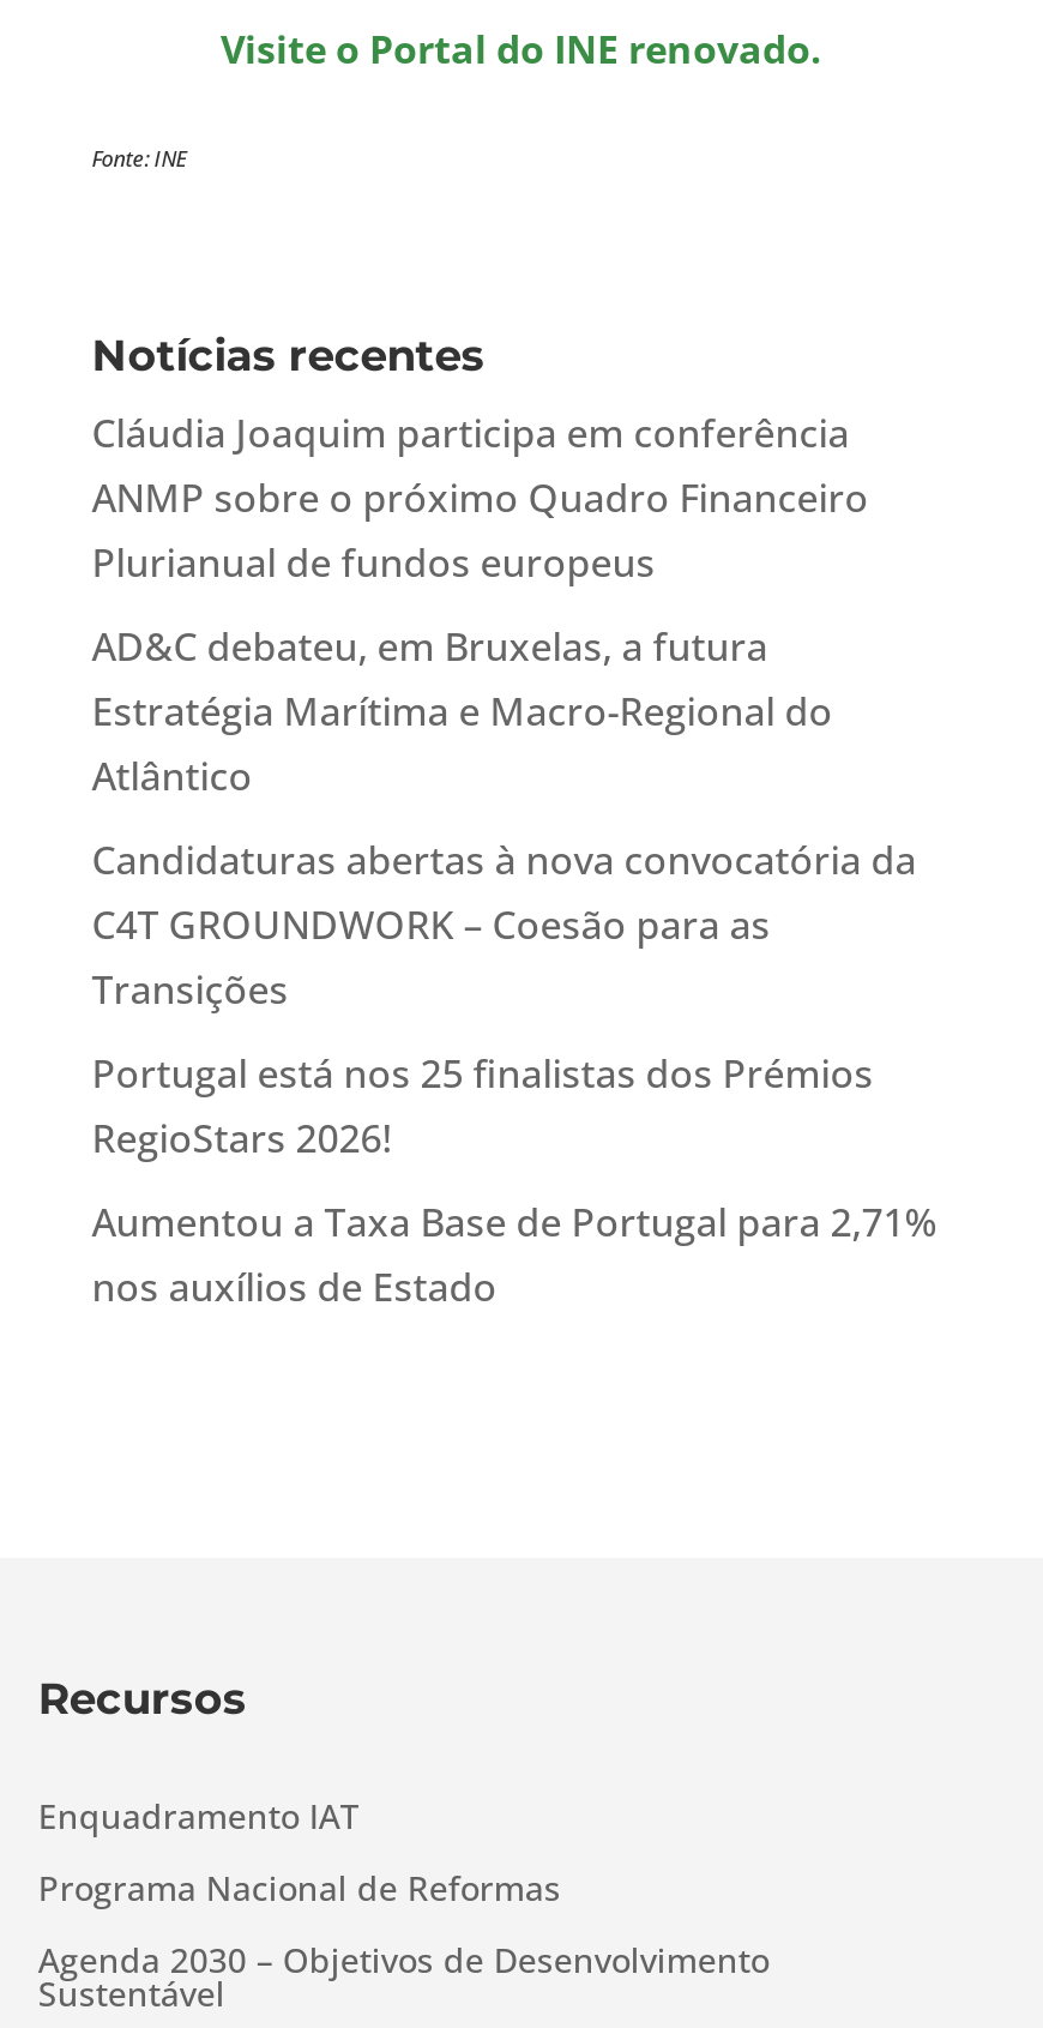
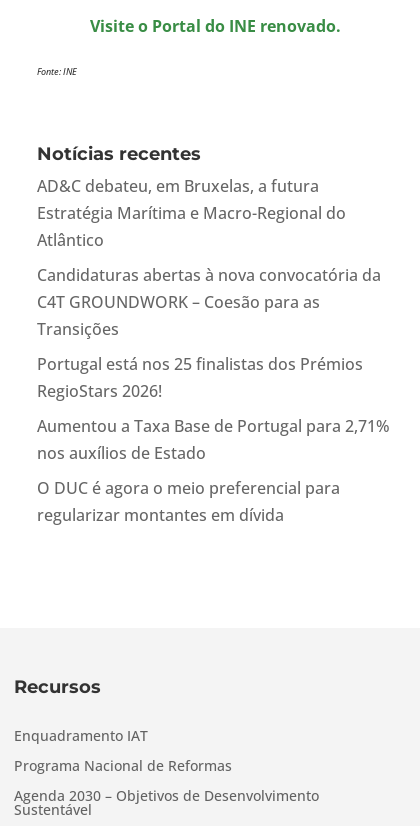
[92,407,869,589] Cláudia Joaquim participa em conferência | ANMP sobre o próximo Quadro Financeiro | Plurianual de fundos europeus -> none
moved [92,620,938,1313] -> [37,175,390,464]: AD&C debateu, em Bruxelas, a futura | Estratégia Marítima e Macro-Regional do | Atlântico | ... | Aumentou a Taxa Base de Portugal para 2,71% | nos auxílios de Estado
none -> [37,477,340,526] O DUC é agora o meio preferencial para | regularizar montantes em dívida

